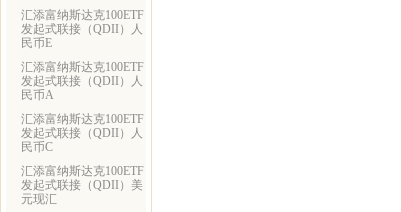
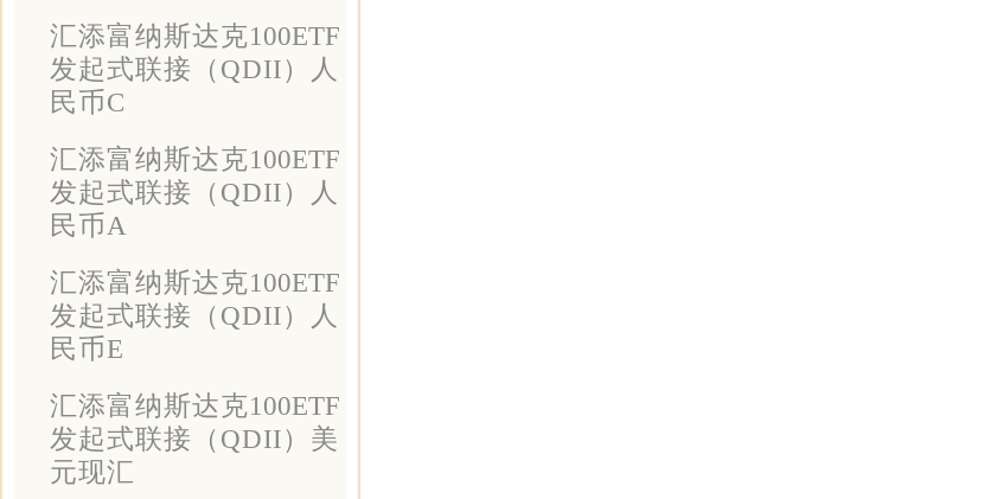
moved [21,37,52,49] -> [50,334,123,363]: 民币E
moved [21,141,53,153] -> [50,88,126,116]: 民币C

